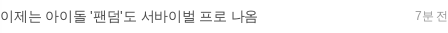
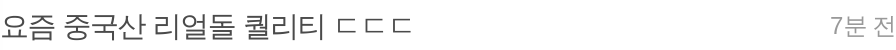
[0,8,258,24] 이제는 아이돌 '팬덤'도 서바이벌 프로 나옴 -> [0,9,415,41] 요즘 중국산 리얼돌 퀄리티 ㄷㄷㄷ

